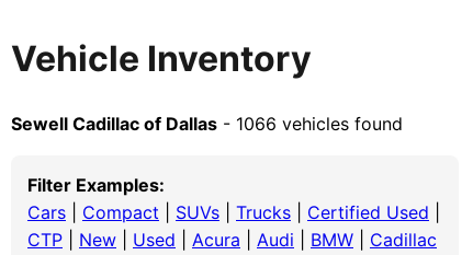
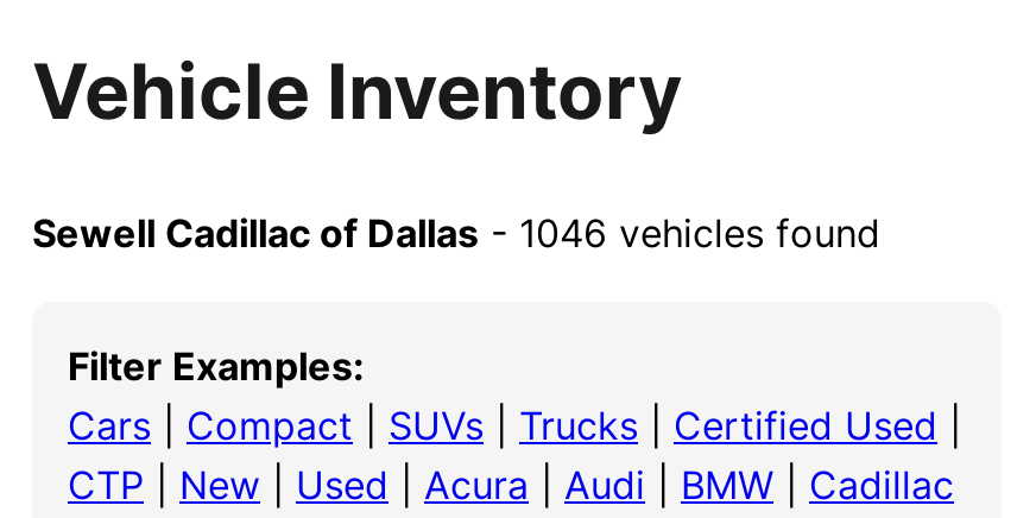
[11,113,403,135] Sewell Cadillac of Dallas - 1066 vehicles found -> [32,209,880,256] Sewell Cadillac of Dallas - 1046 vehicles found

